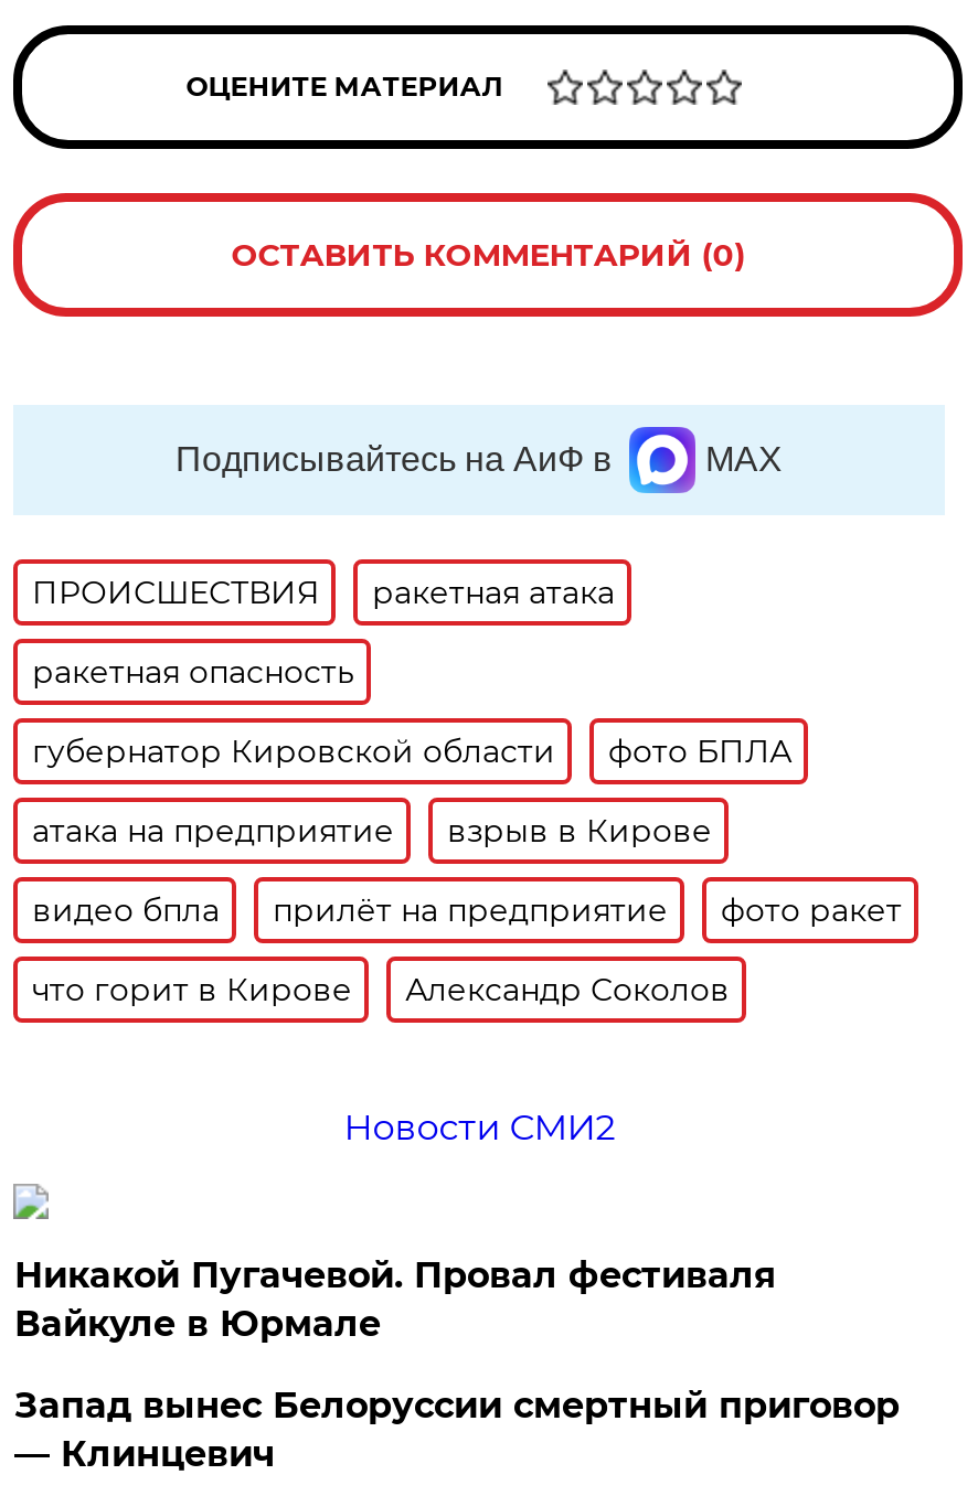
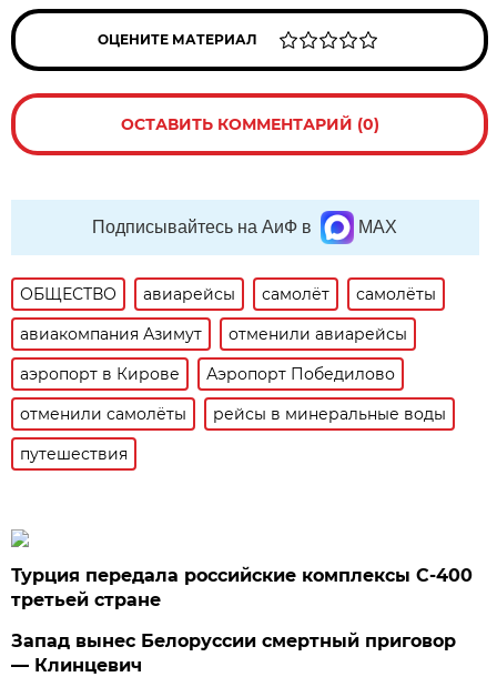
[32,572,902,1148] ПРОИСШЕСТВИЯ | ракетная атака | ракетная опасность | губернатор Кировской области | фото БПЛА | атака на предприятие | взрыв в Кирове | видео бпла | прилёт на предприятие | фото ракет | что горит в Кирове | Александр Соколов | Новости СМИ2 -> [20,284,446,463] ОБЩЕСТВО | авиарейсы | самолёт | самолёты | авиакомпания Азимут | отменили авиарейсы | аэропорт в Кирове | Аэропорт Победилово | отменили самолёты | рейсы в минеральные воды | путешествия
[14,1254,776,1344] Никакой Пугачевой. Провал фестиваля | Вайкуле в Юрмале -> [12,564,473,610] Турция передала российские комплексы С-400 | третьей стране

